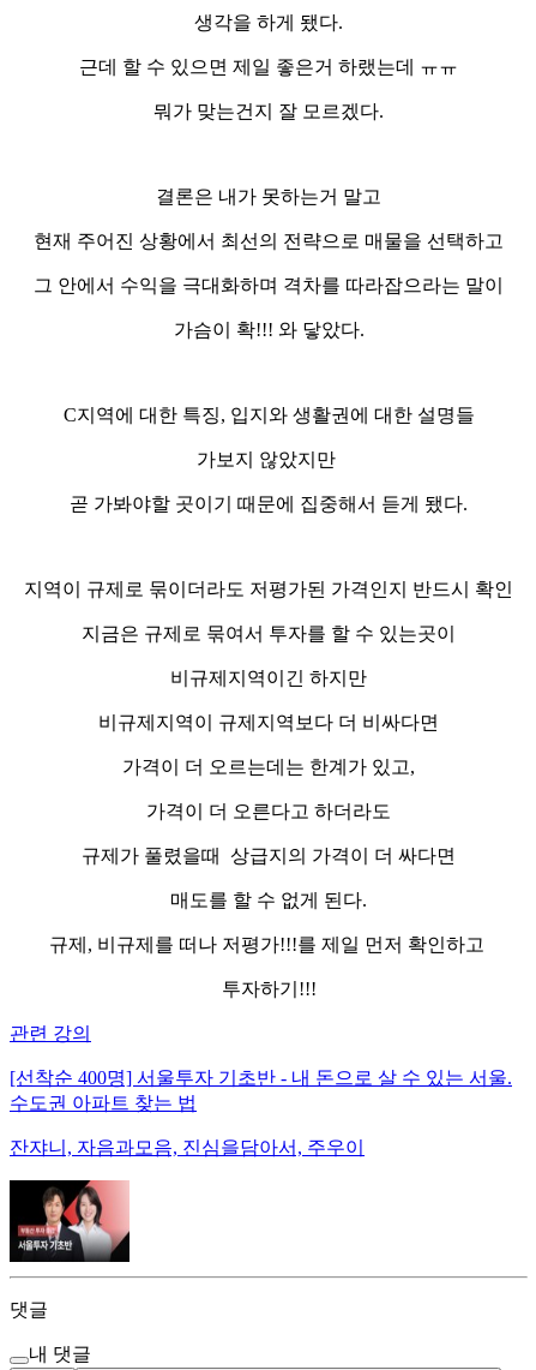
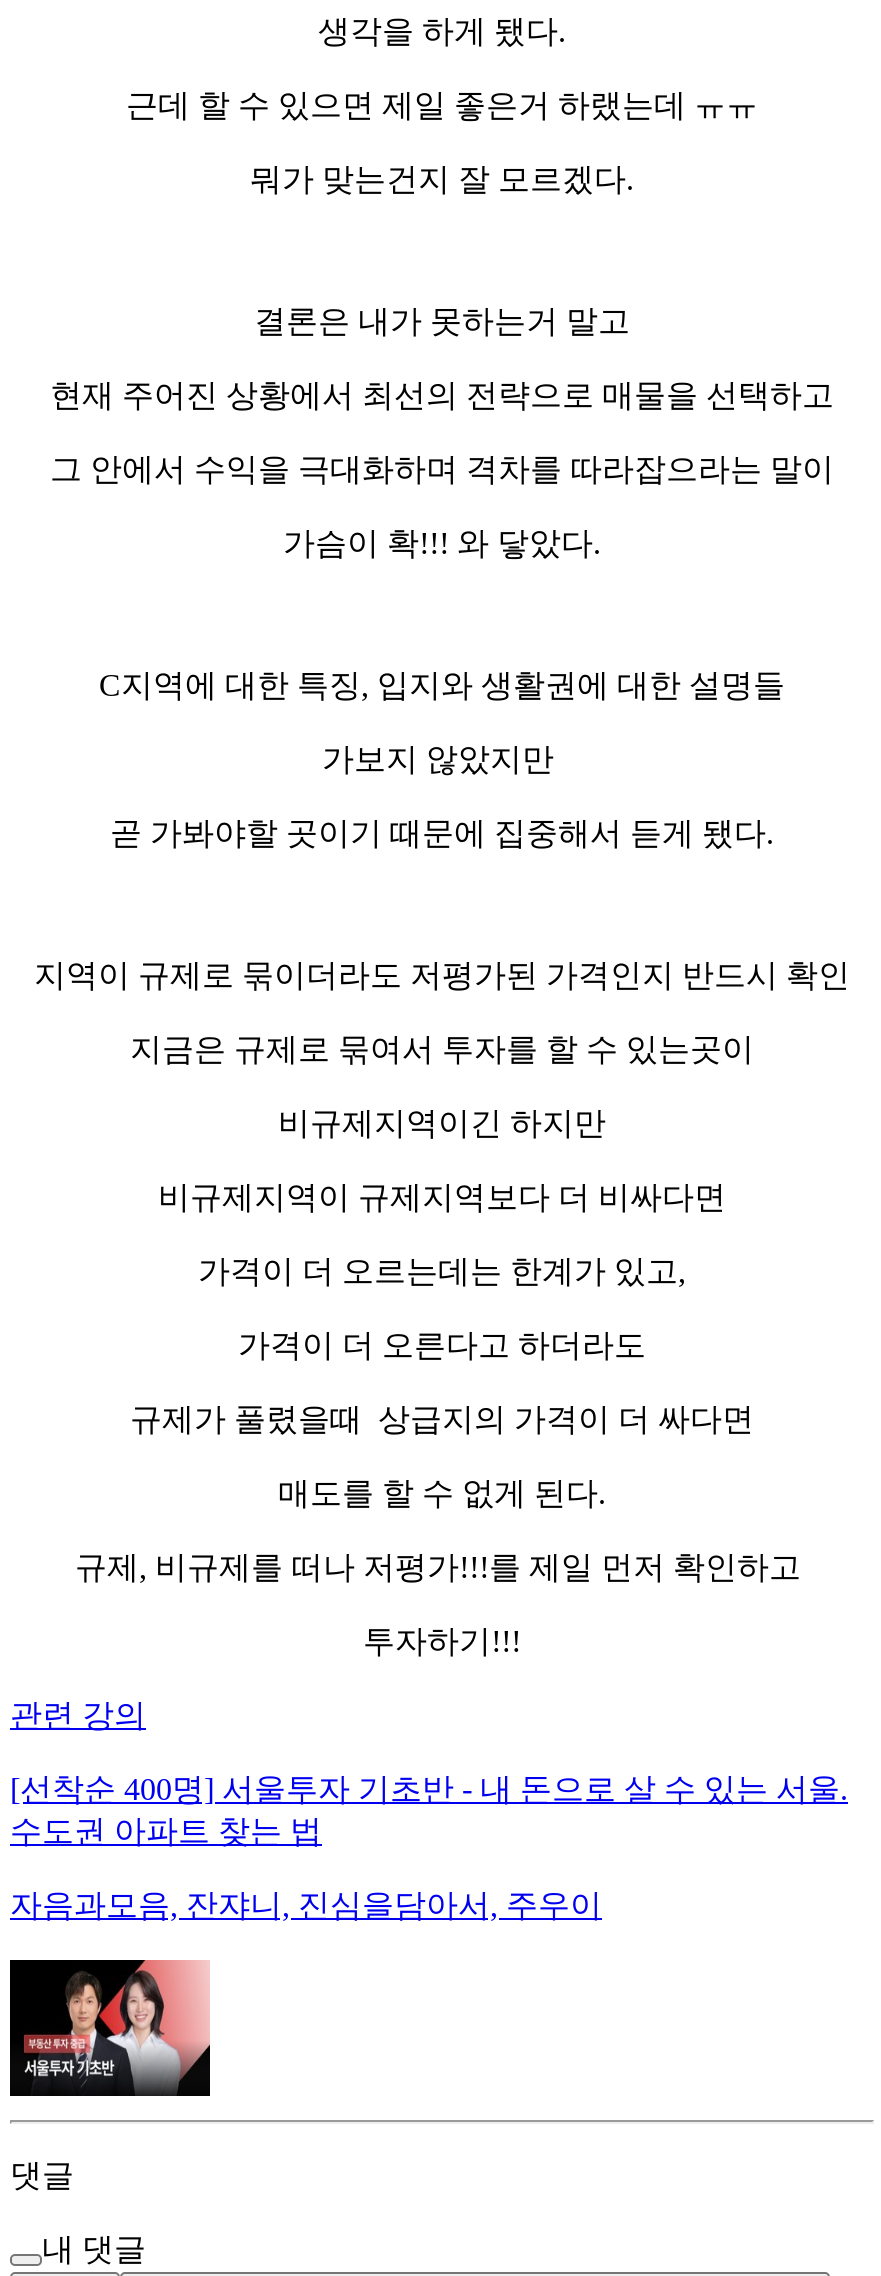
[10,1137,365,1157] 잔쟈니, 자음과모음, 진심을담아서, 주우이 -> [10,1888,602,1922] 자음과모음, 잔쟈니, 진심을담아서, 주우이

